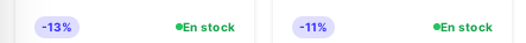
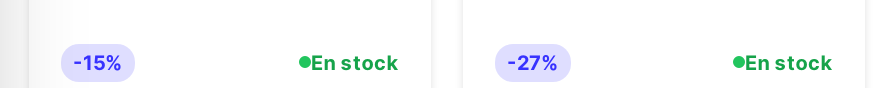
[42,19,72,33] -13% -> [73,49,123,73] -15%
[299,19,328,33] -11% -> [507,49,559,73] -27%

